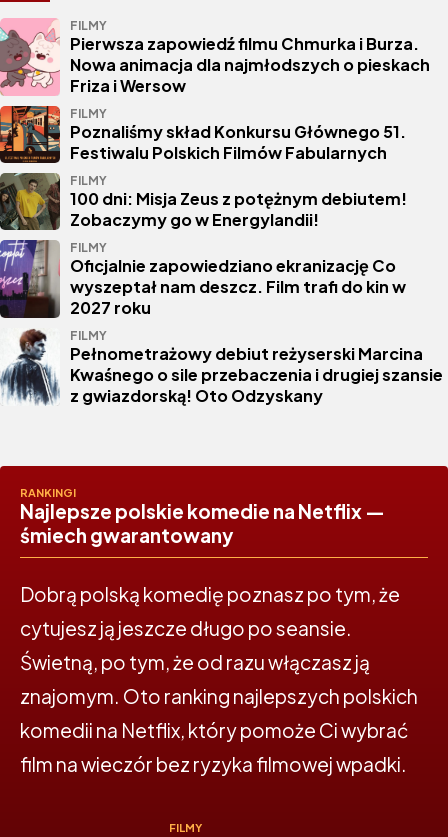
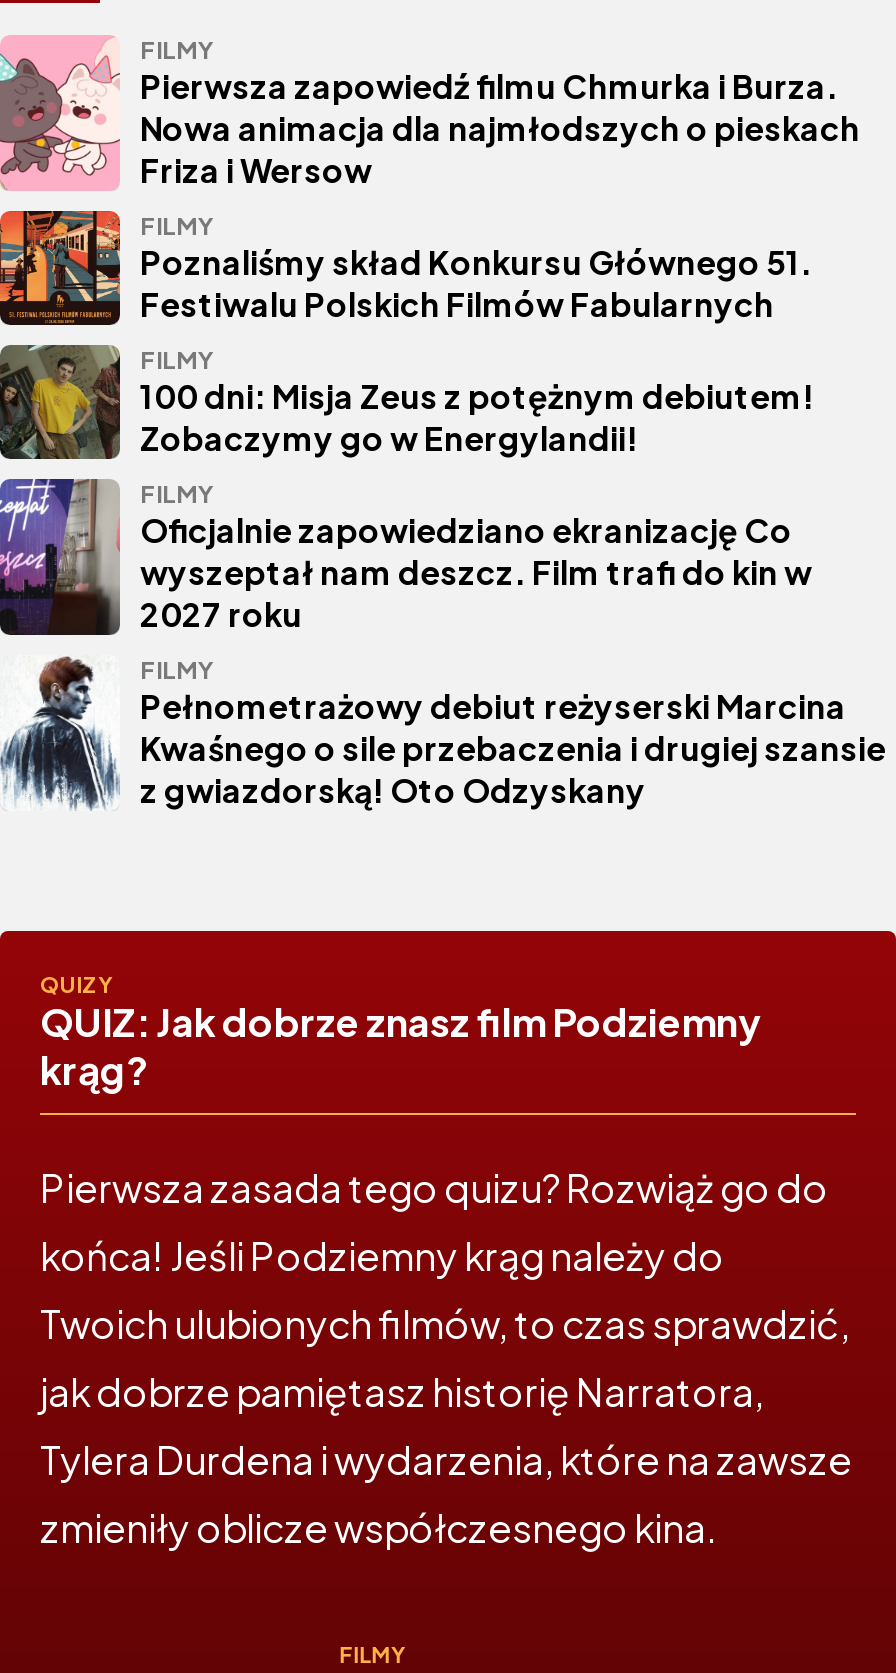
[20,486,385,547] RANKINGI | Najlepsze polskie komedie na Netflix — | śmiech gwarantowany -> [40,970,760,1092] QUIZY | QUIZ: Jak dobrze znasz film Podziemny | krąg?
[20,582,418,776] Dobrą polską komedię poznasz po tym, że | cytujesz ją jeszcze długo po seansie. | Świetną, po tym, że od razu włączasz ją | znajomym. Oto ranking najlepszych polskich | komedii na Netflix, który pomoże Ci wybrać | film na wieczór bez ryzyka filmowej wpadki. -> [40,1163,852,1551] Pierwsza zasada tego quizu? Rozwiąż go do | końca! Jeśli Podziemny krąg należy do | Twoich ulubionych filmów, to czas sprawdzić, | jak dobrze pamiętasz historię Narratora, | Tylera Durdena i wydarzenia, które na zawsze | zmieniły oblicze współczesnego kina.

